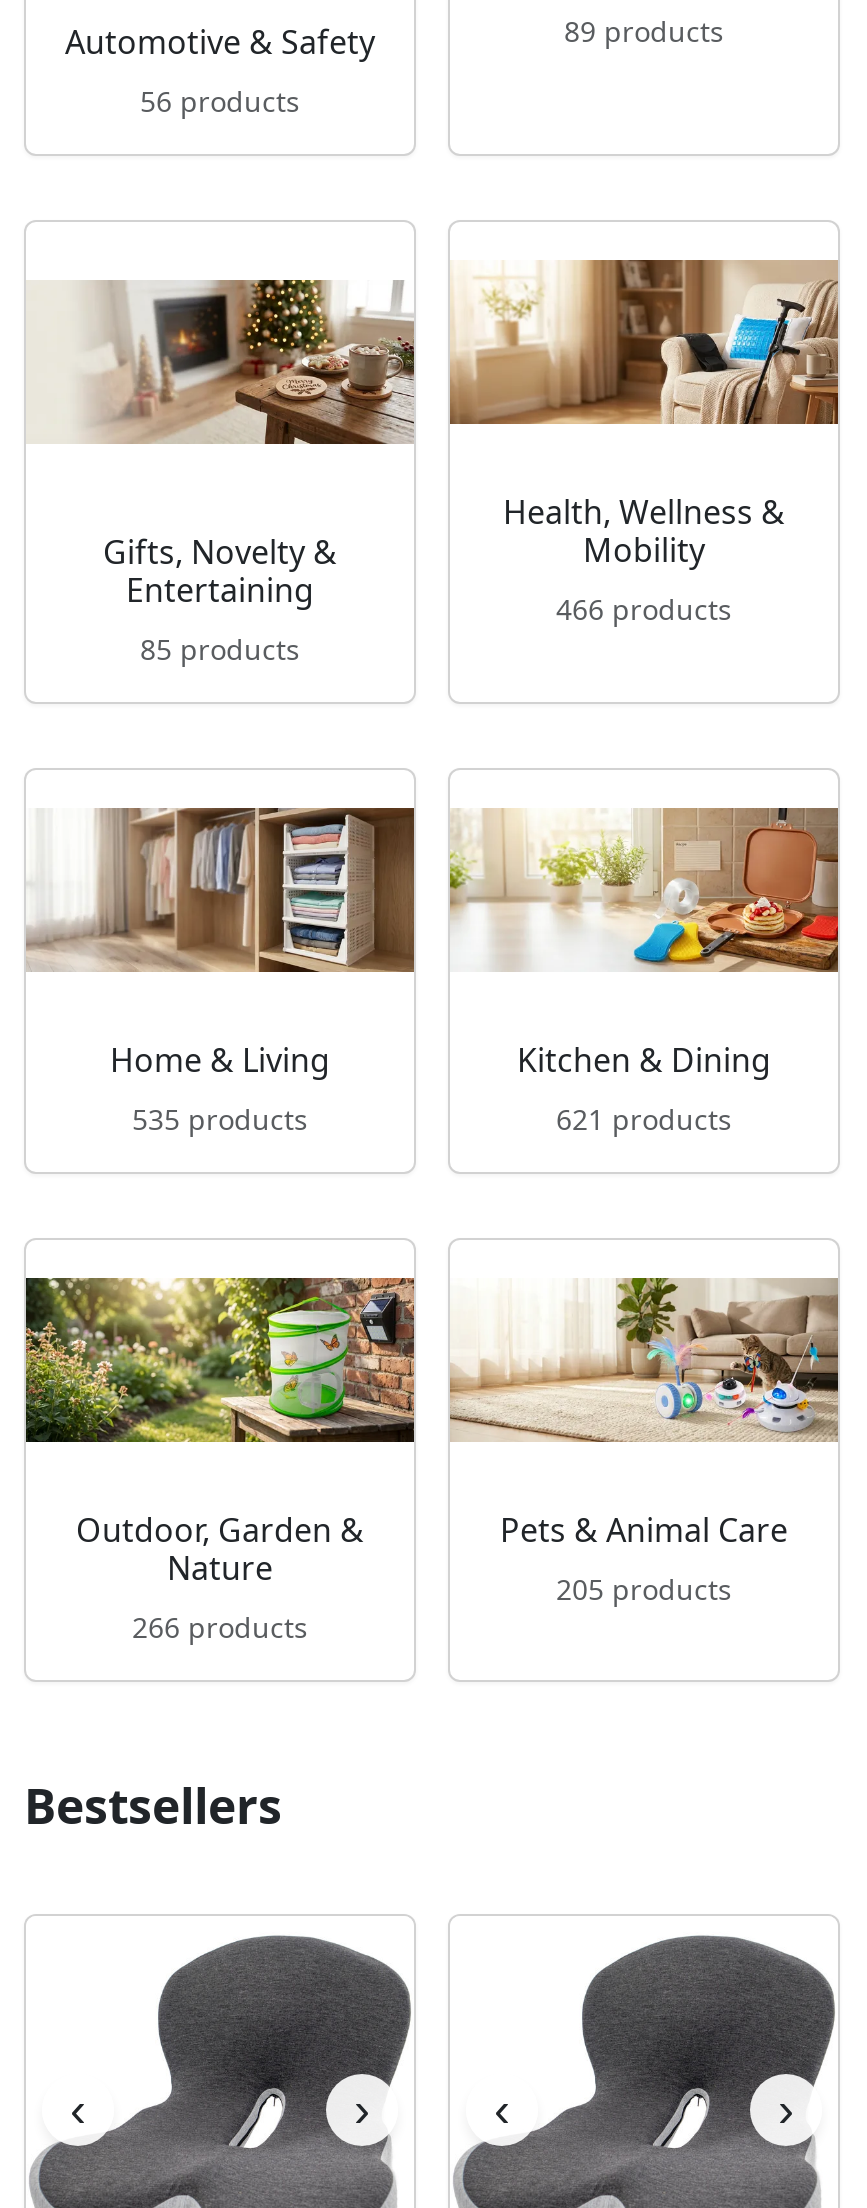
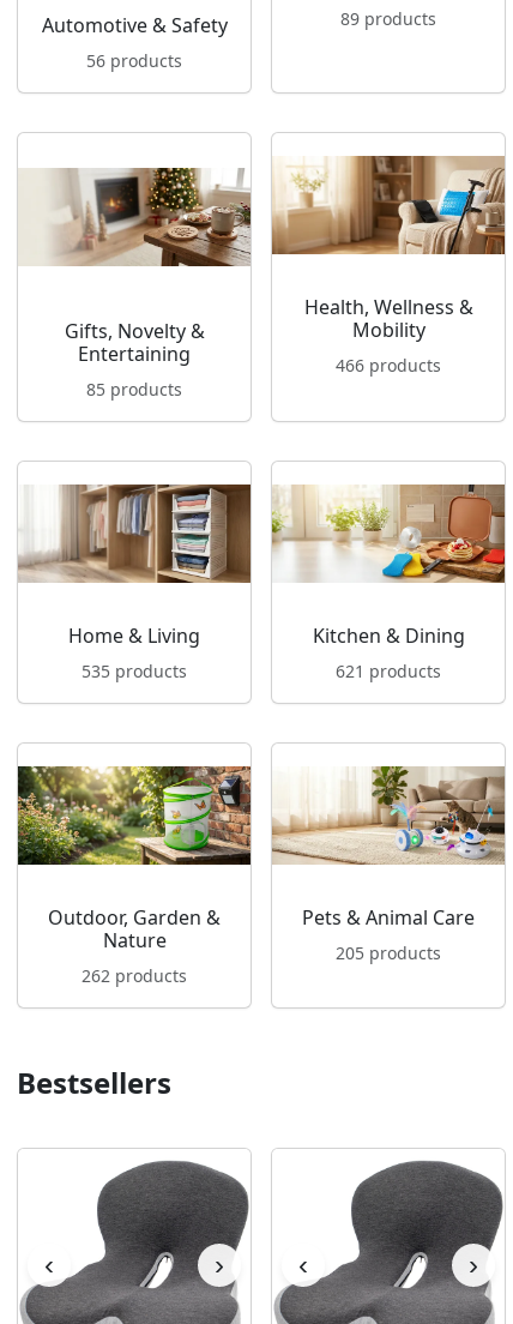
[132,1608,308,1646] 266 products -> [82,964,187,987] 262 products

